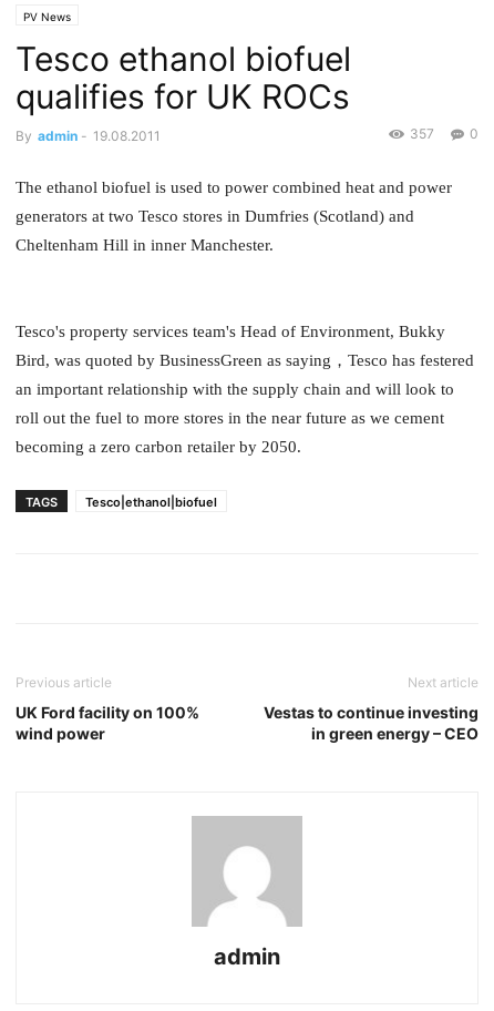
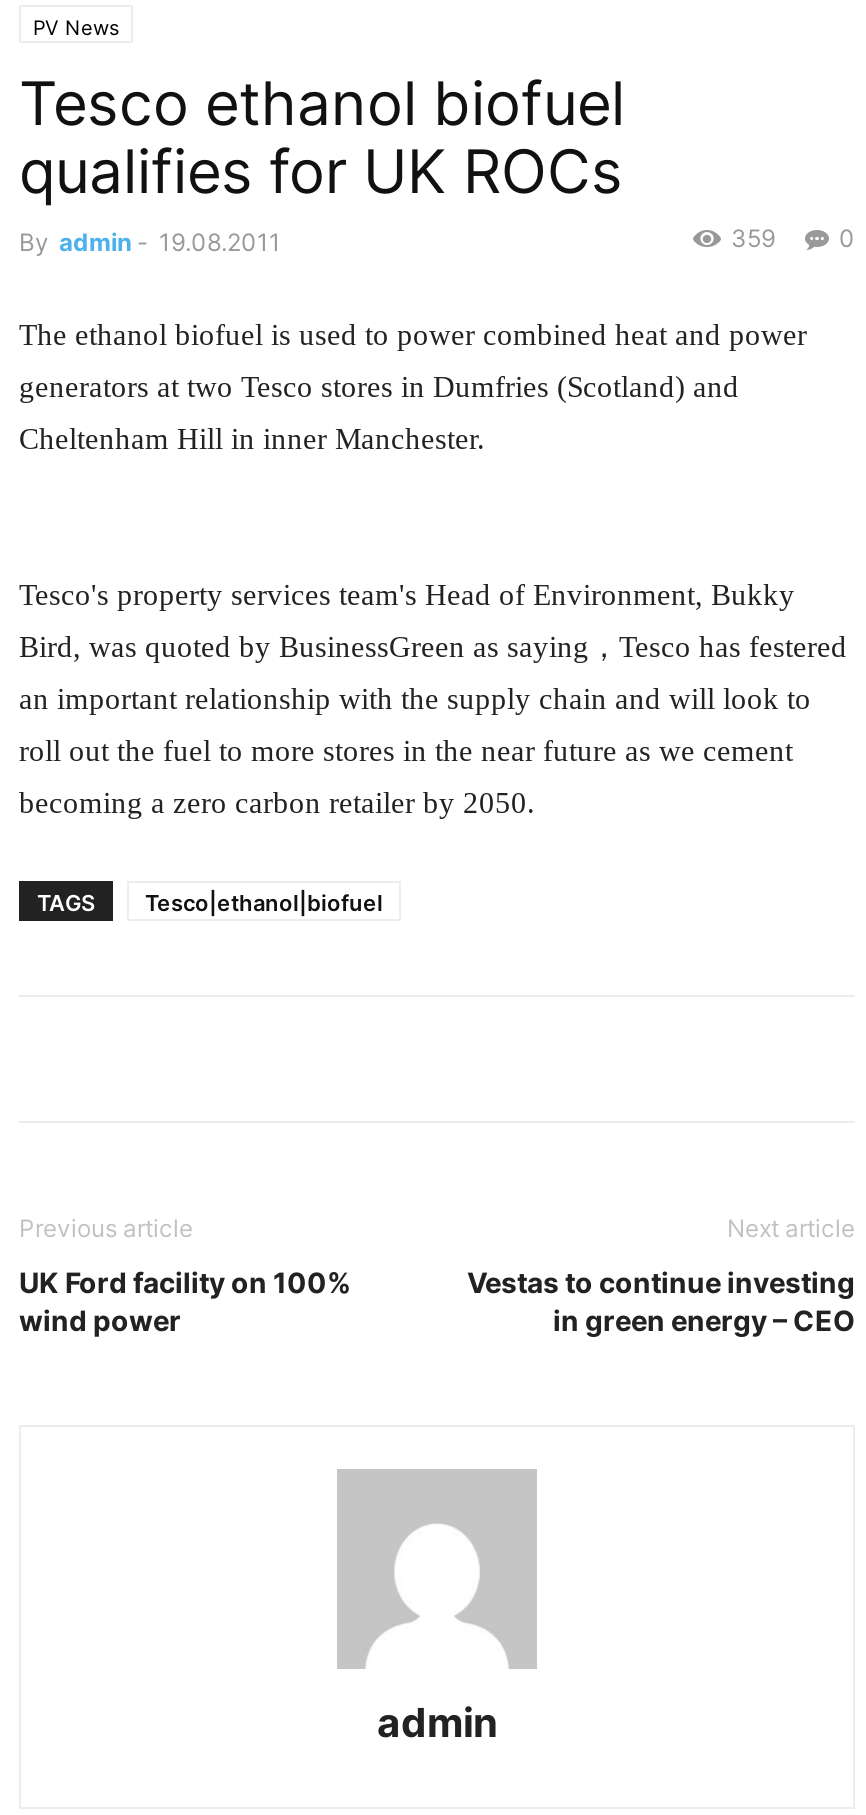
[410,125,434,142] 357 -> [731,223,775,253] 359

